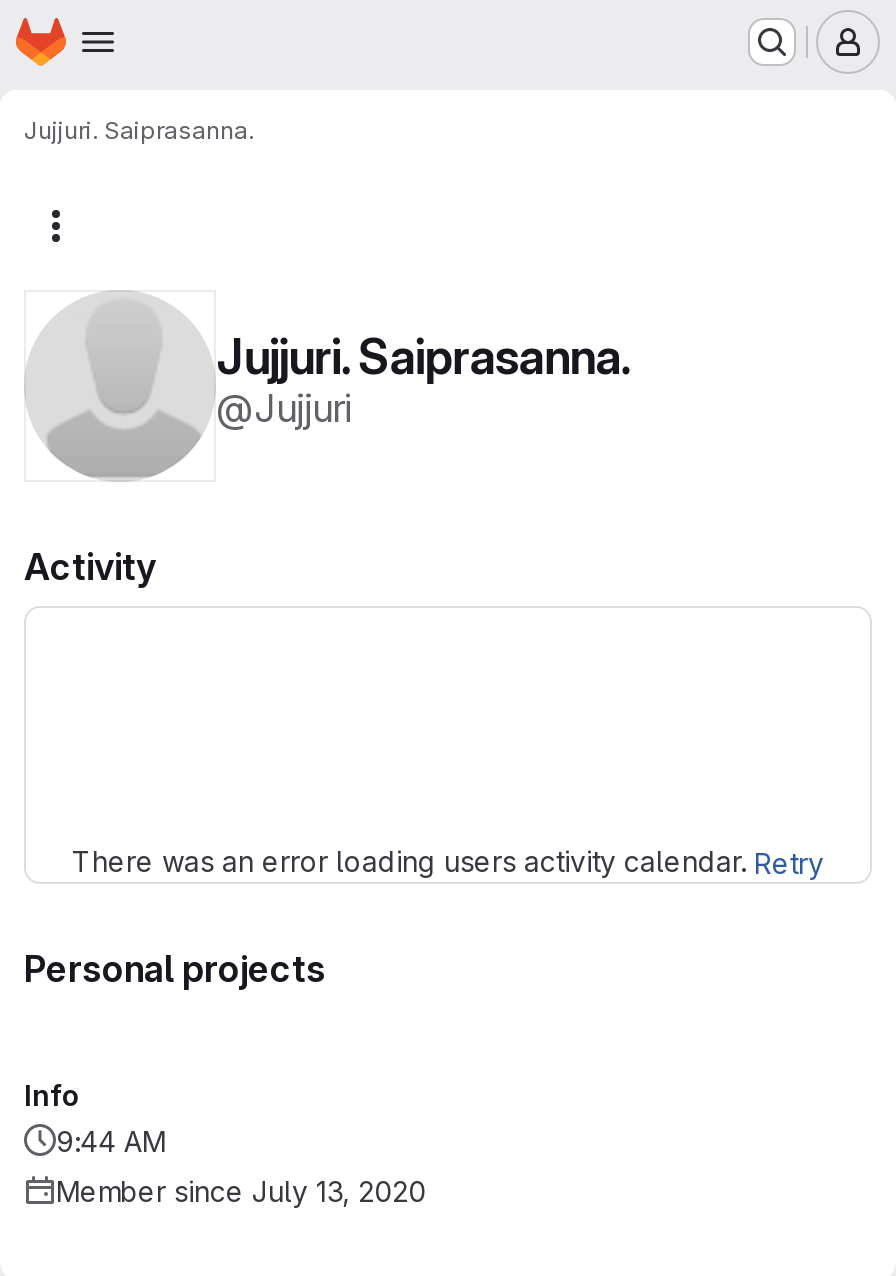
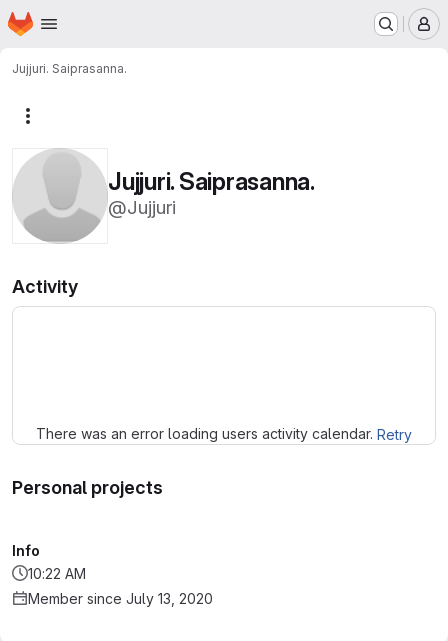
[56,1124,166,1158] 9:44 AM -> [28,565,86,582] 10:22 AM

